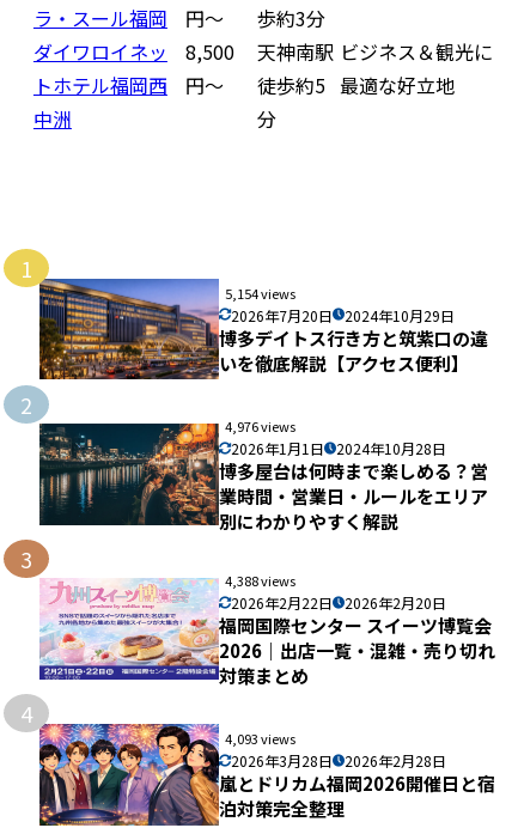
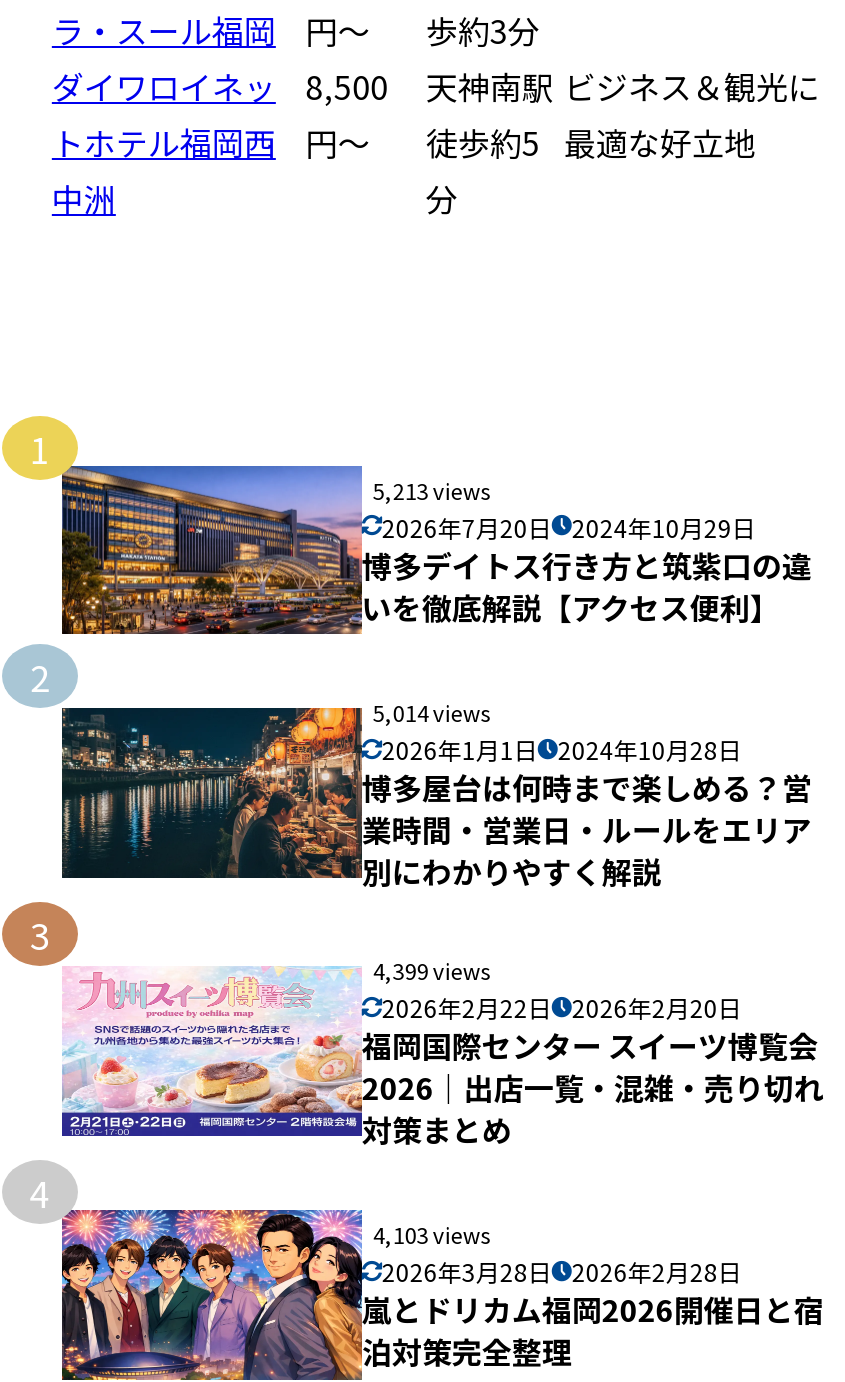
[225,283,296,303] 5,154 views -> [373,474,491,506] 5,213 views
[225,417,296,436] 4,976 views -> [373,696,491,728] 5,014 views
[225,571,296,590] 4,388 views -> [373,954,491,986] 4,399 views
[225,729,296,748] 4,093 views -> [373,1219,491,1251] 4,103 views

